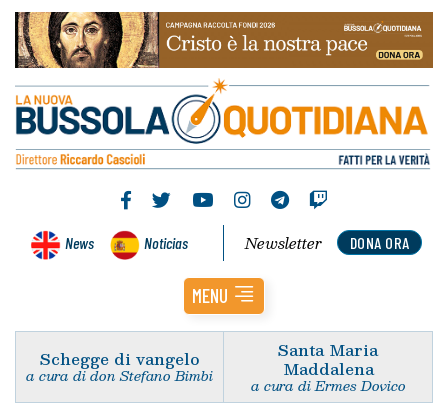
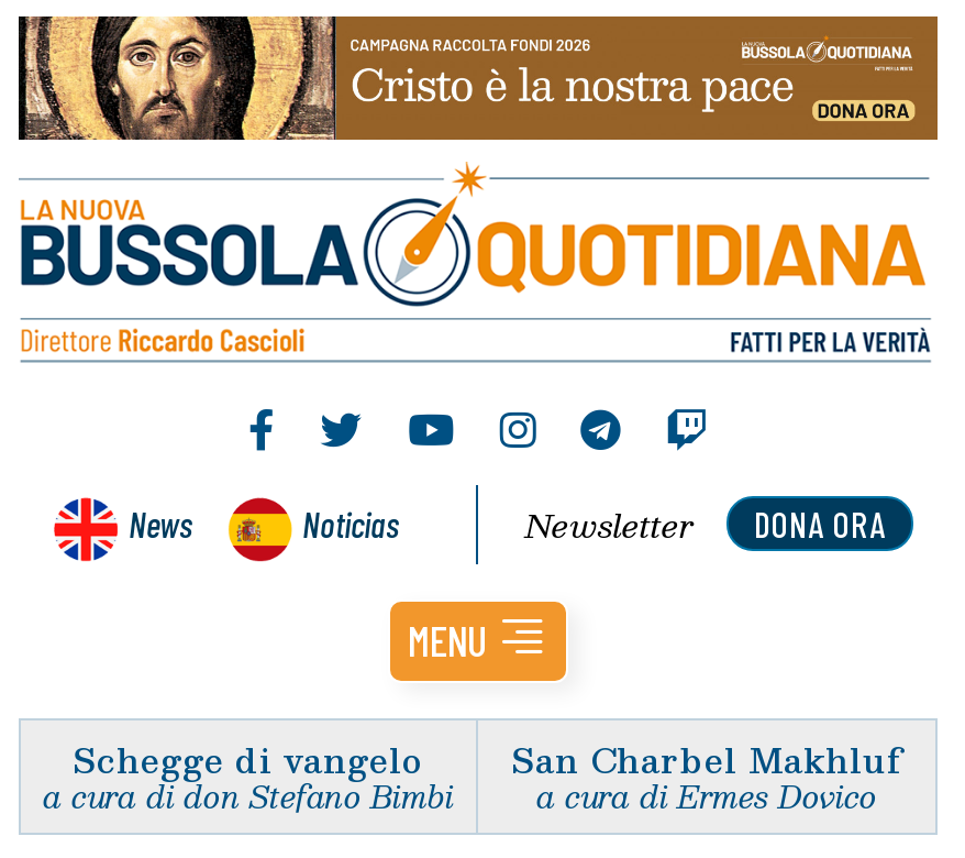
[278,337,378,381] Santa Maria | Maddalena -> [511,731,902,786] San Charbel Makhluf

